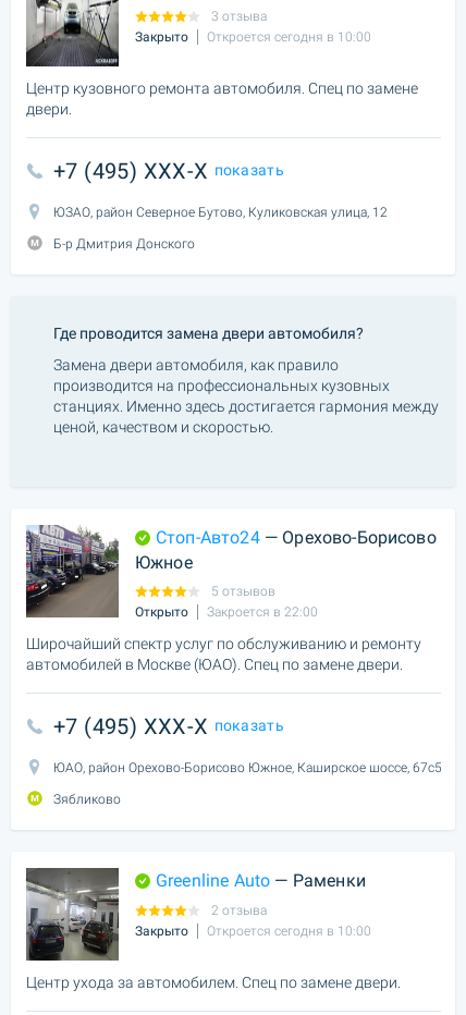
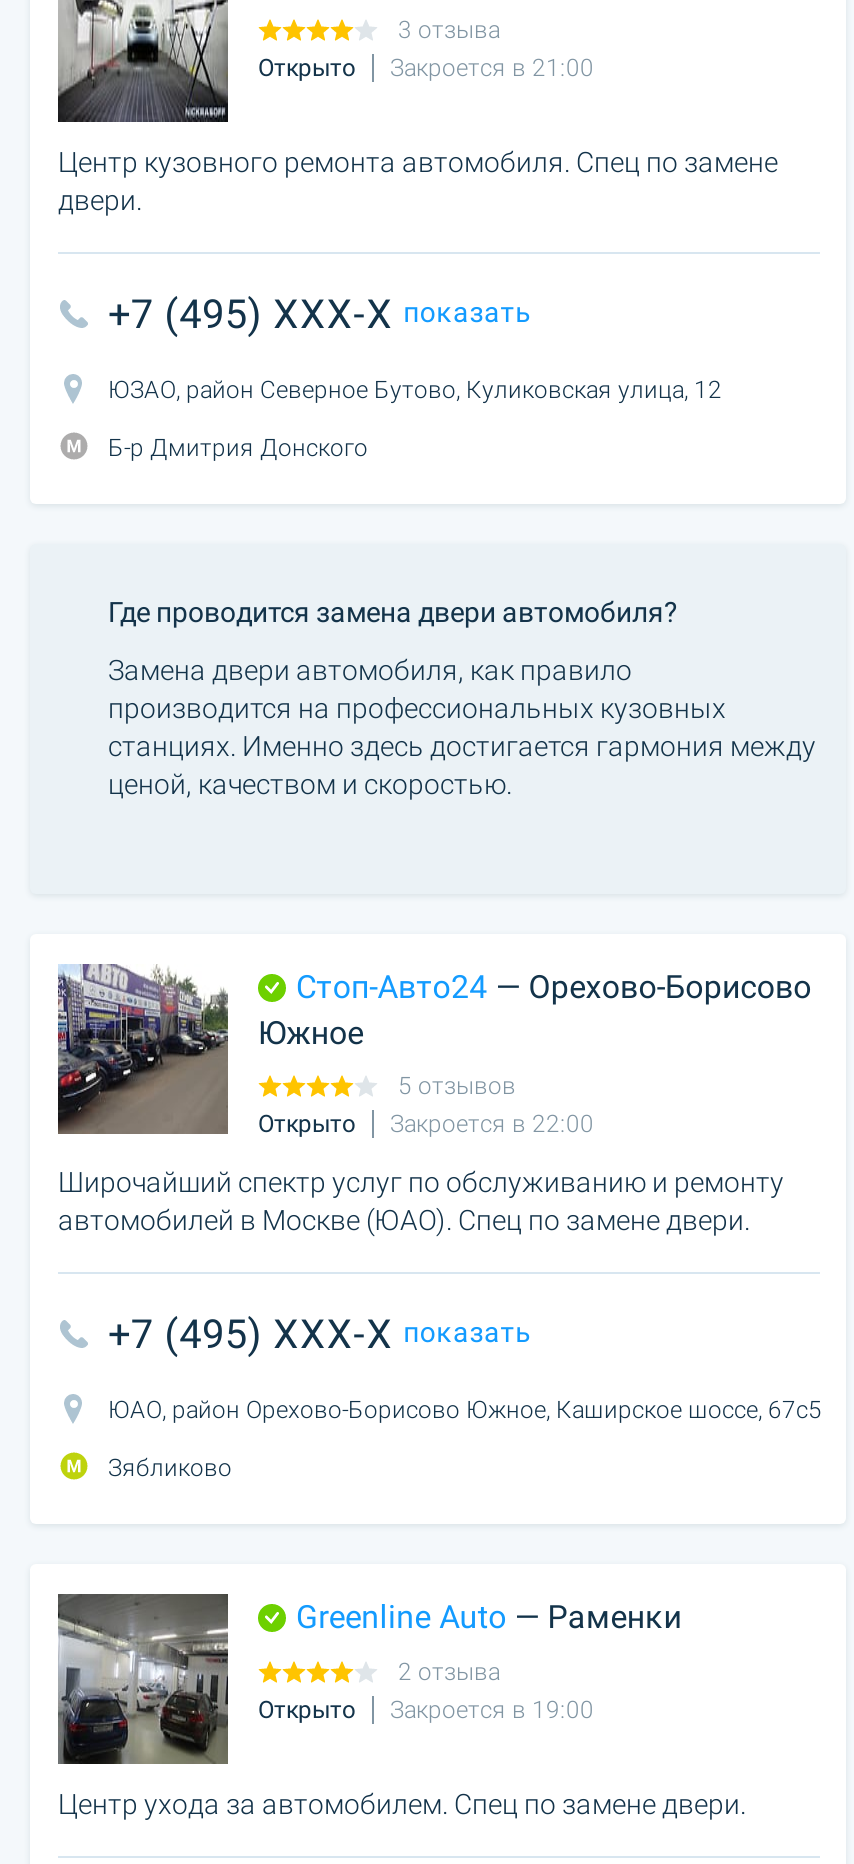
[135,30,371,45] Закрыто | Откроется сегодня в 10:00 -> [258,54,594,82] Открыто | Закроется в 21:00
[135,924,371,939] Закрыто | Откроется сегодня в 10:00 -> [258,1696,594,1724] Открыто | Закроется в 19:00

